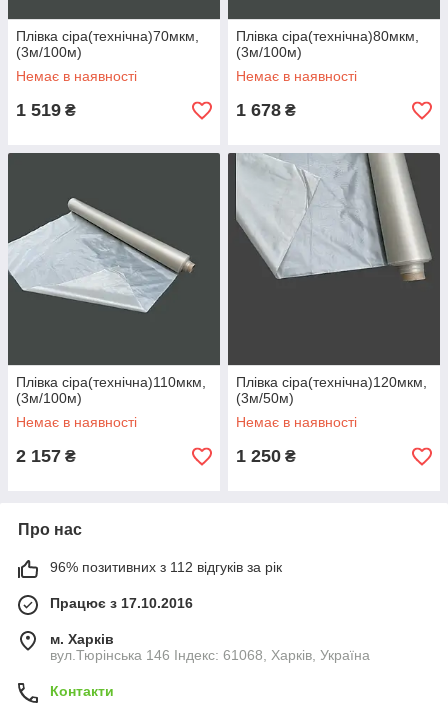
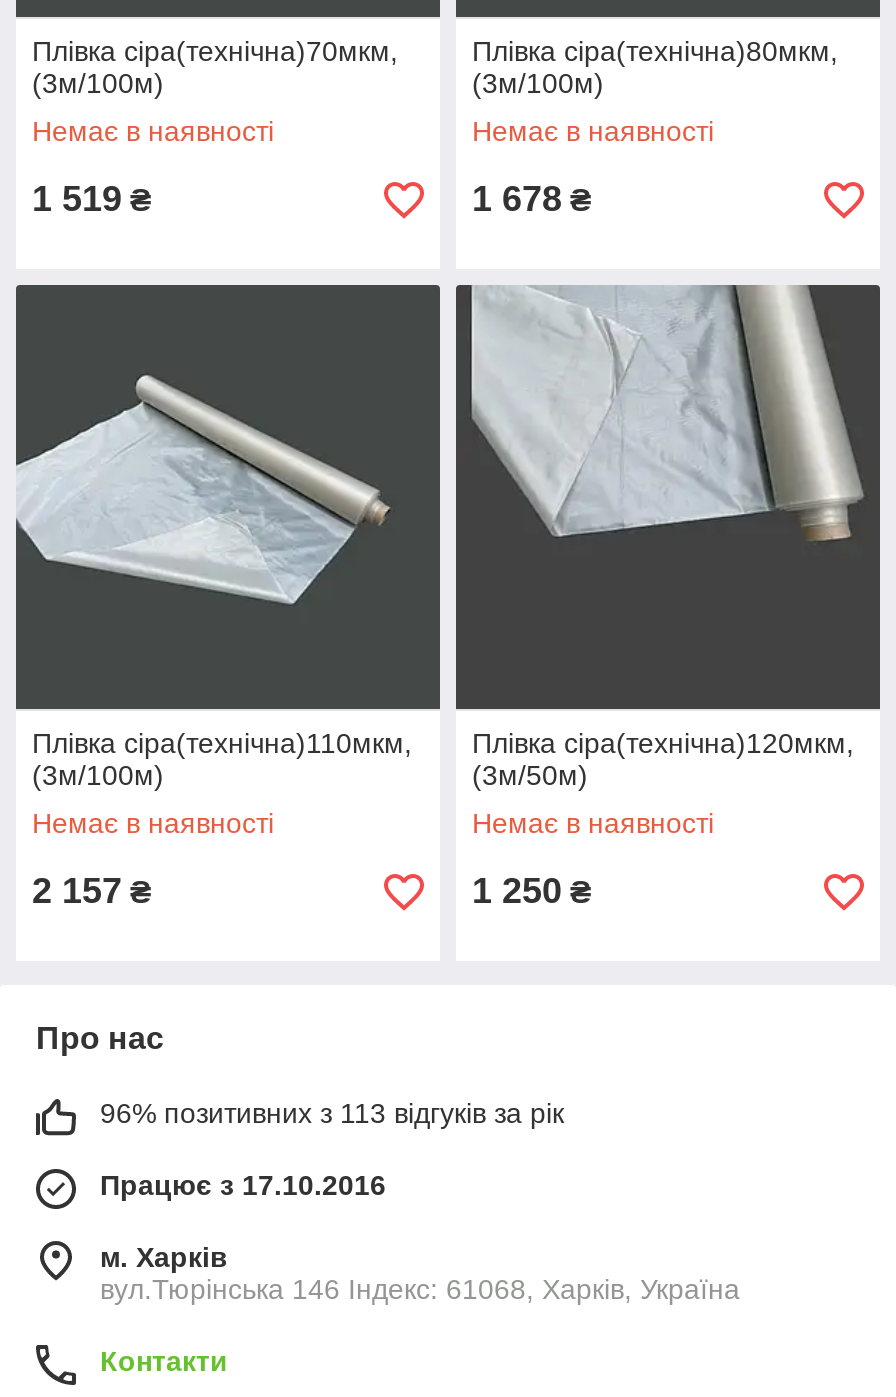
[50,559,282,575] 96% позитивних з 112 відгуків за рік -> [100,1097,564,1129] 96% позитивних з 113 відгуків за рік

